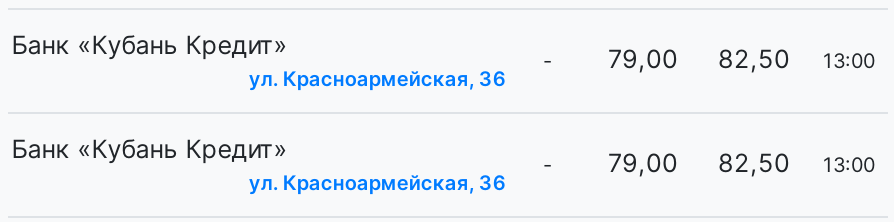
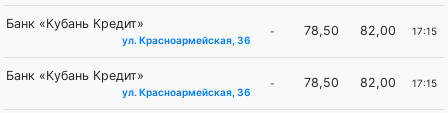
[608,44,678,74] 79,00 -> [303,23,338,38] 78,50
[718,44,790,74] 82,50 -> [359,23,395,38] 82,00
[823,48,875,72] 13:00 -> [412,25,437,37] 17:15
[608,148,678,178] 79,00 -> [303,75,338,90] 78,50
[718,148,790,178] 82,50 -> [359,75,395,90] 82,00
[823,152,875,176] 13:00 -> [412,77,437,89] 17:15

